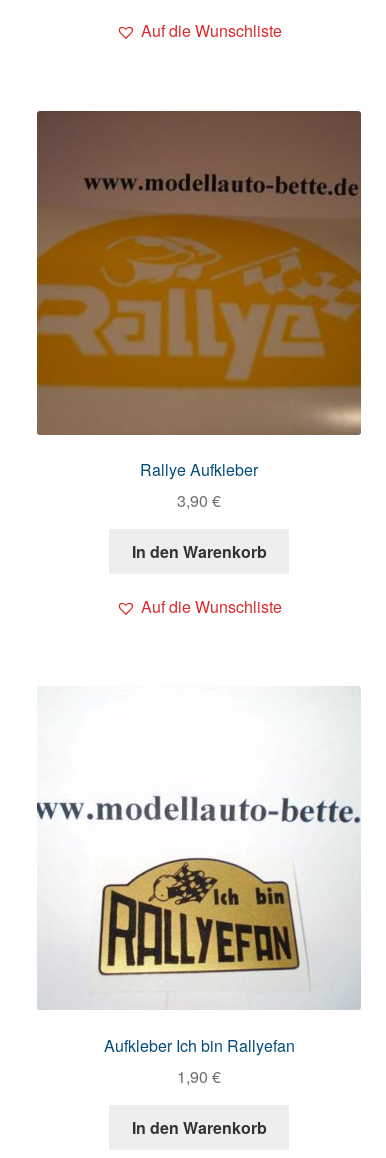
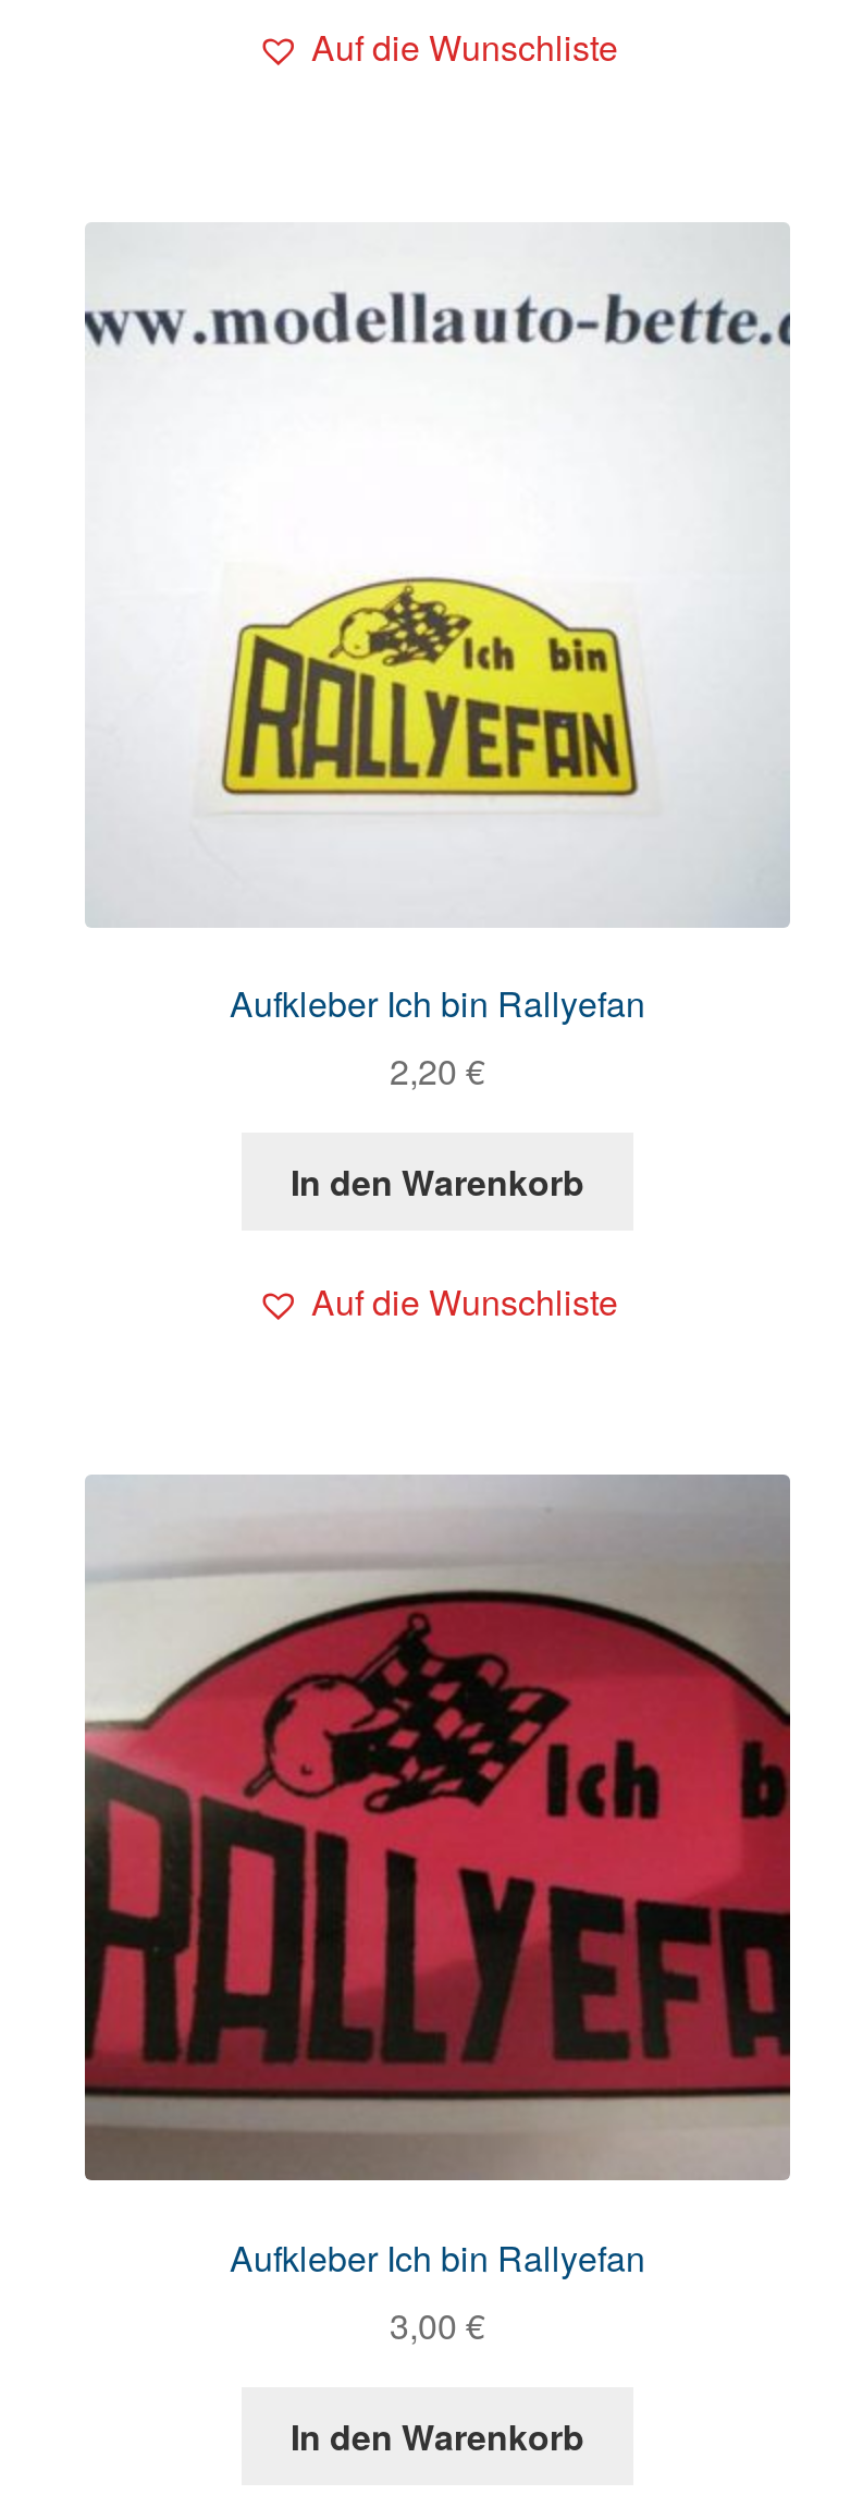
[36,110,362,512] [image] | Rallye Aufkleber | 3,90 € -> [85,222,790,1096] [image] | Aufkleber Ich bin Rallyefan | 2,20 €
[36,687,361,1009] [image] -> [83,1475,792,2182] [image]
[177,1065,221,1088] 1,90 € -> [390,2300,485,2350] 3,00 €

